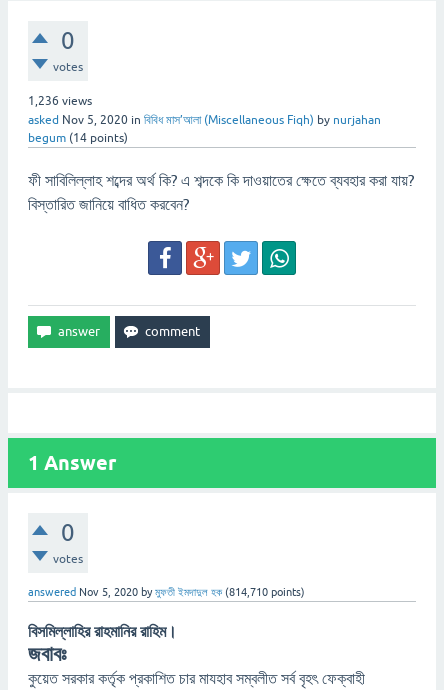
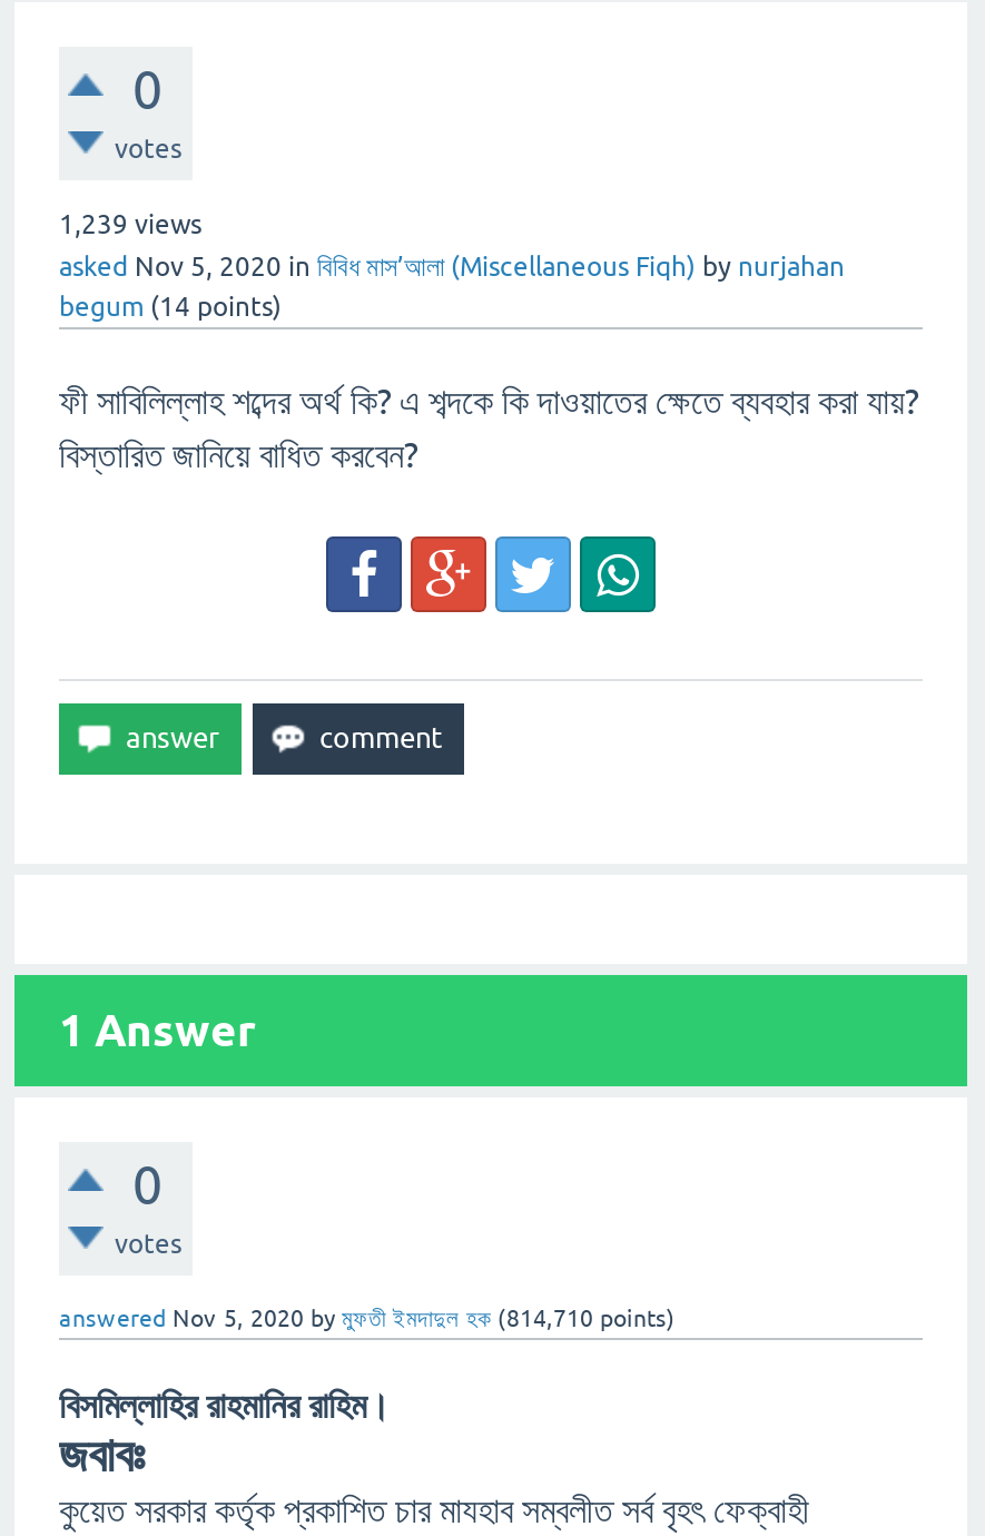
[28,94,92,108] 1,236 views -> [59,209,201,240] 1,239 views

